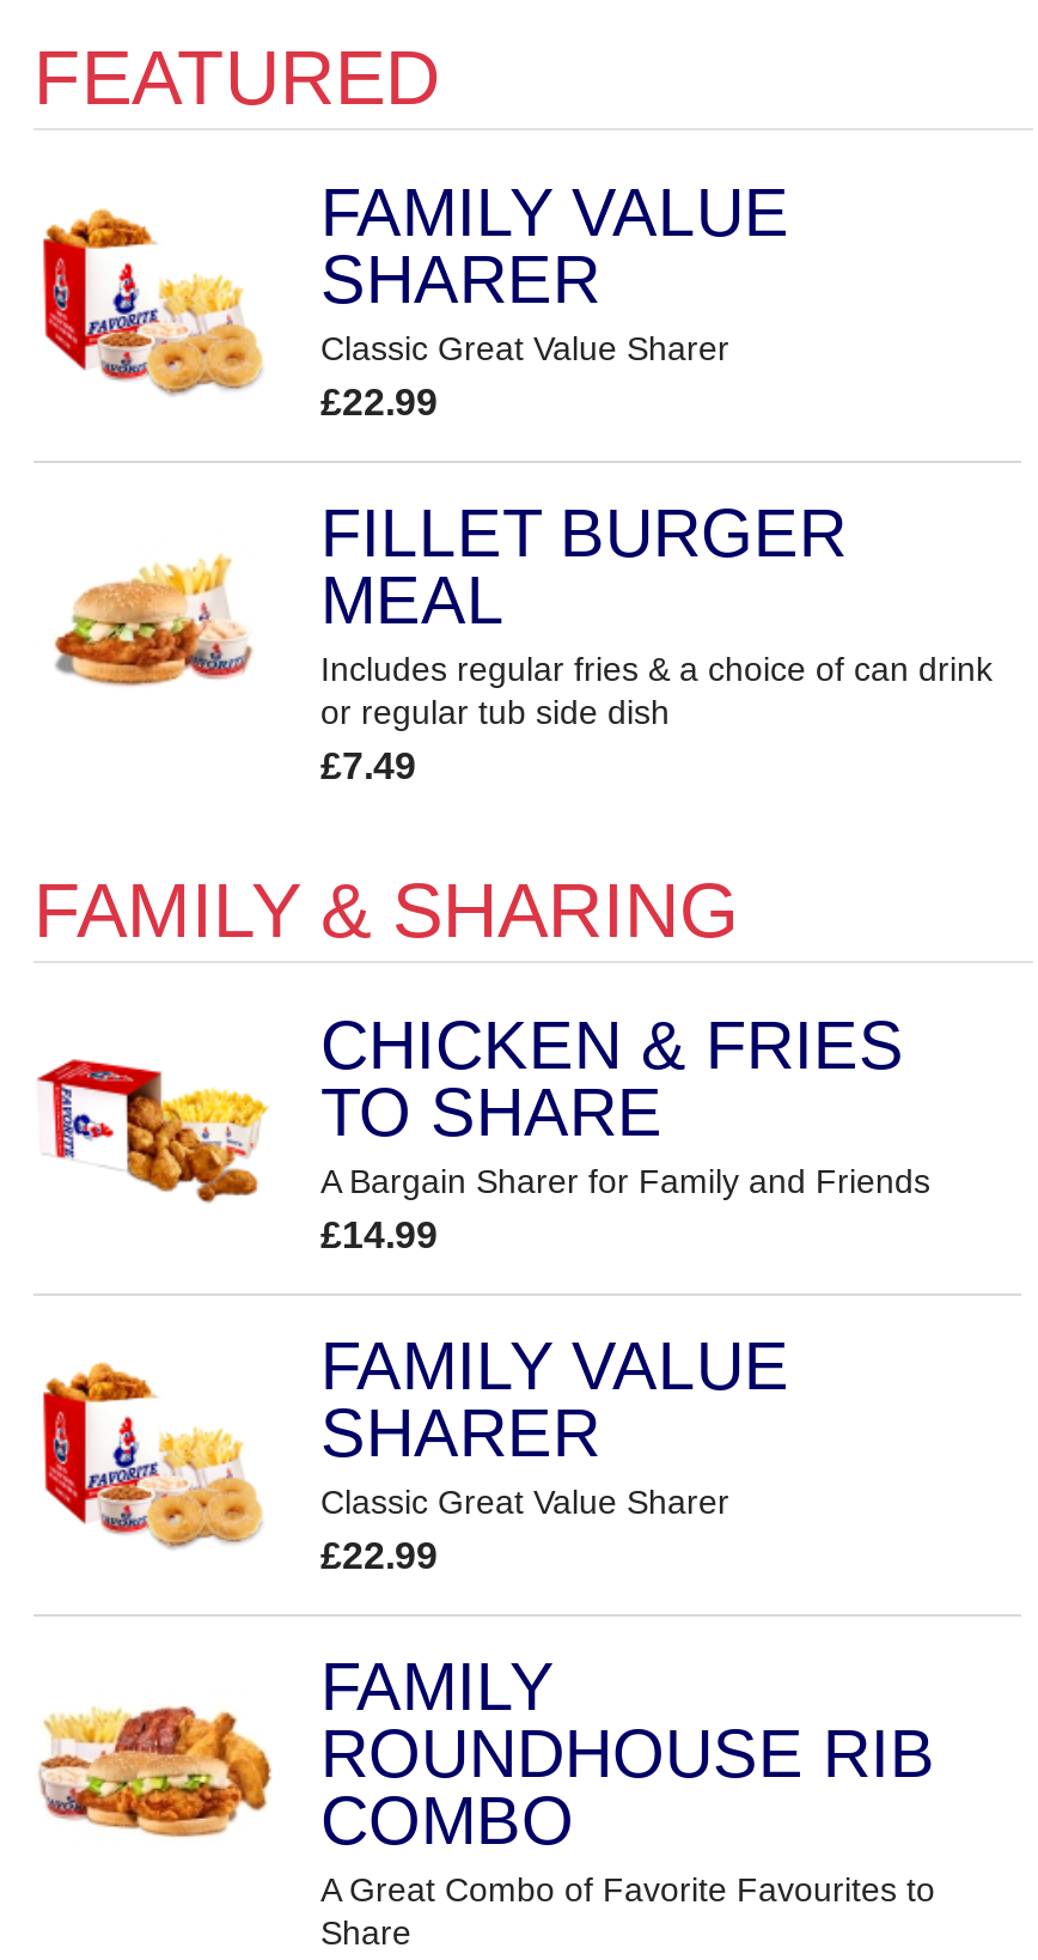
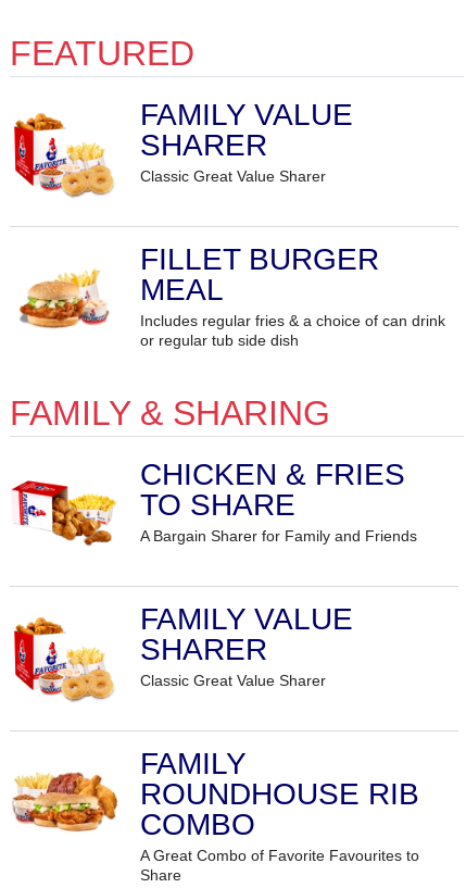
[320,381,438,421] £22.99 -> none
[320,744,416,785] £7.49 -> none
[320,1213,438,1254] £14.99 -> none
[320,1534,438,1575] £22.99 -> none

